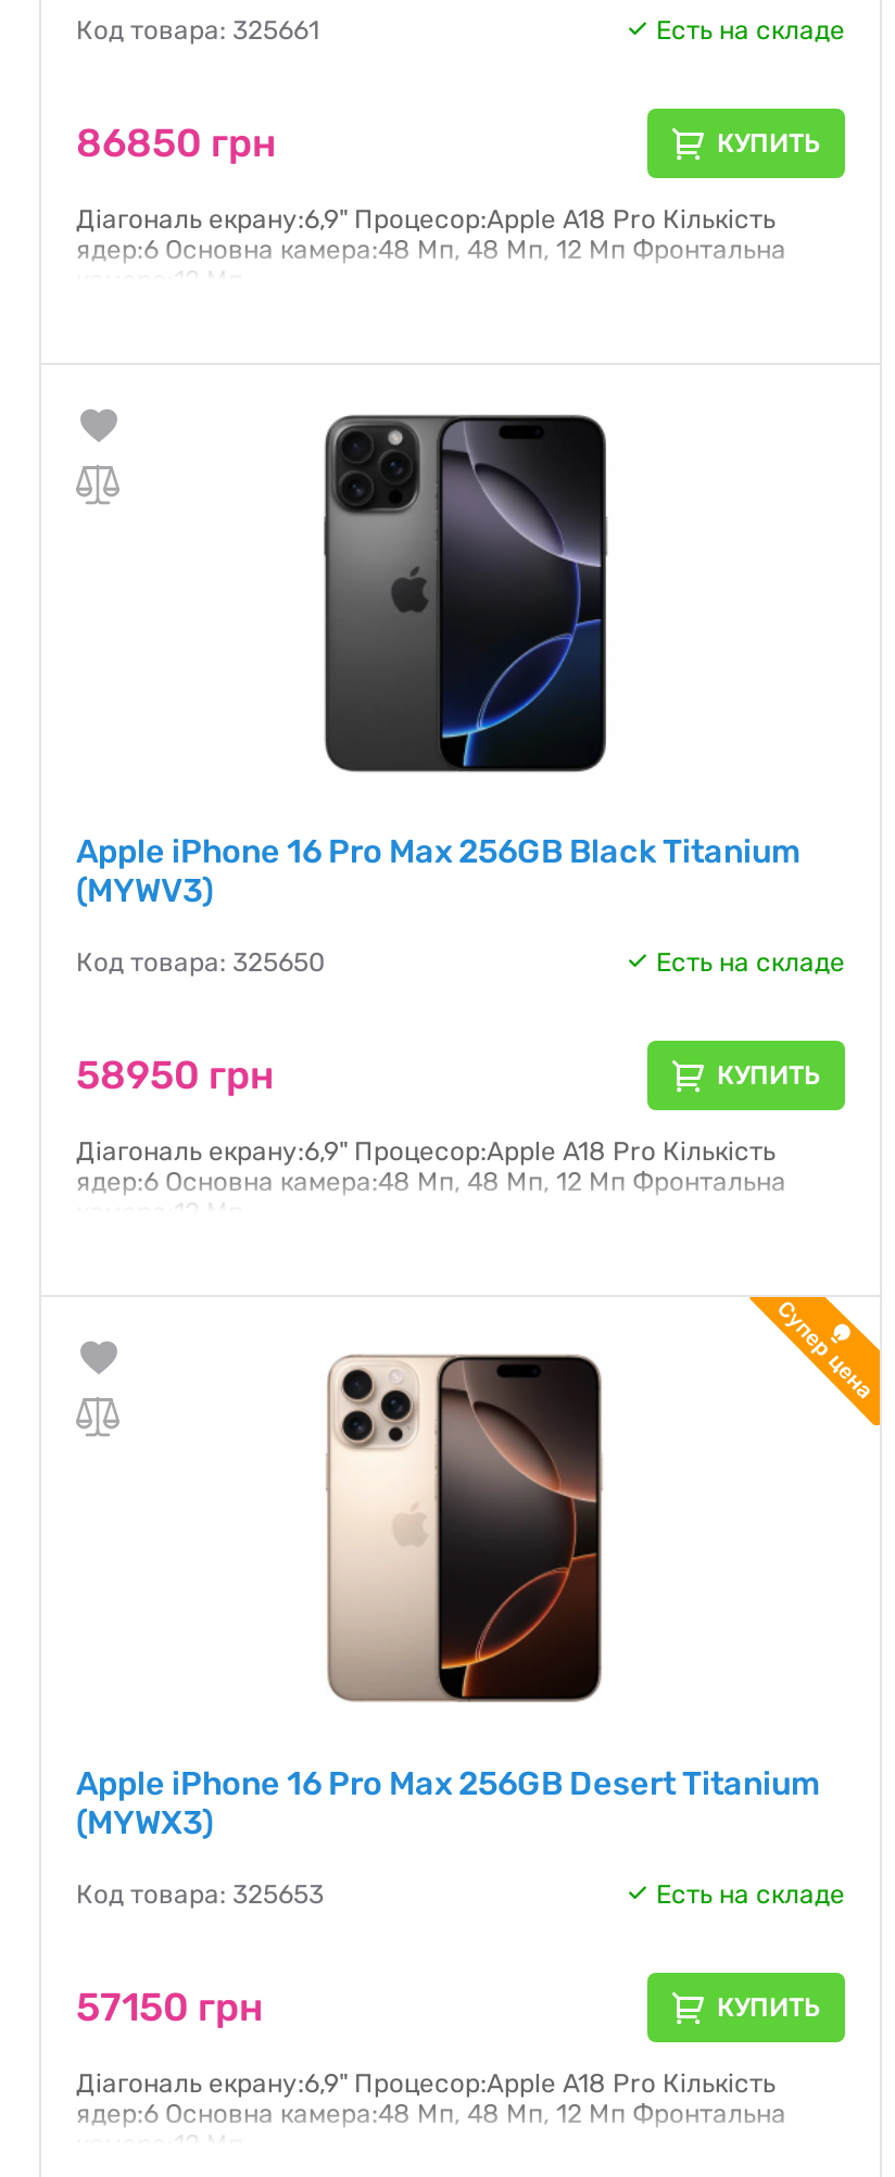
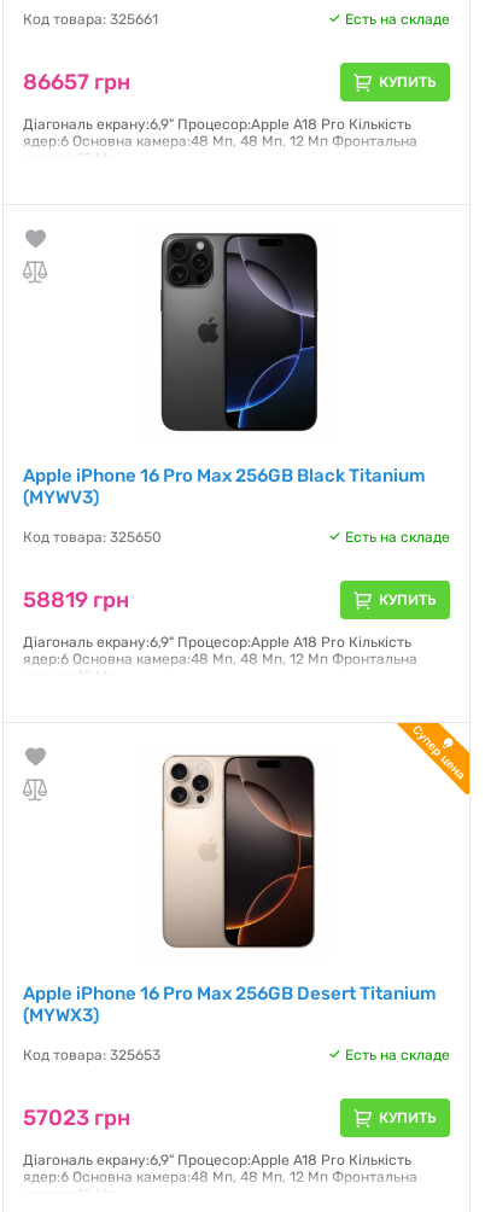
[76,118,276,166] 86850 грн -> [23,68,130,95] 86657 грн
[76,1050,274,1098] 58950 грн -> [23,586,129,613] 58819 грн
[76,1983,263,2030] 57150 грн -> [23,1104,130,1131] 57023 грн

